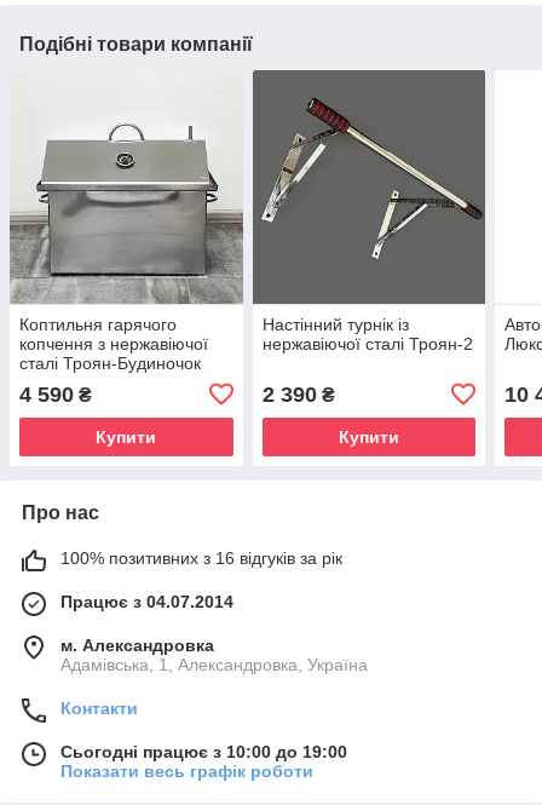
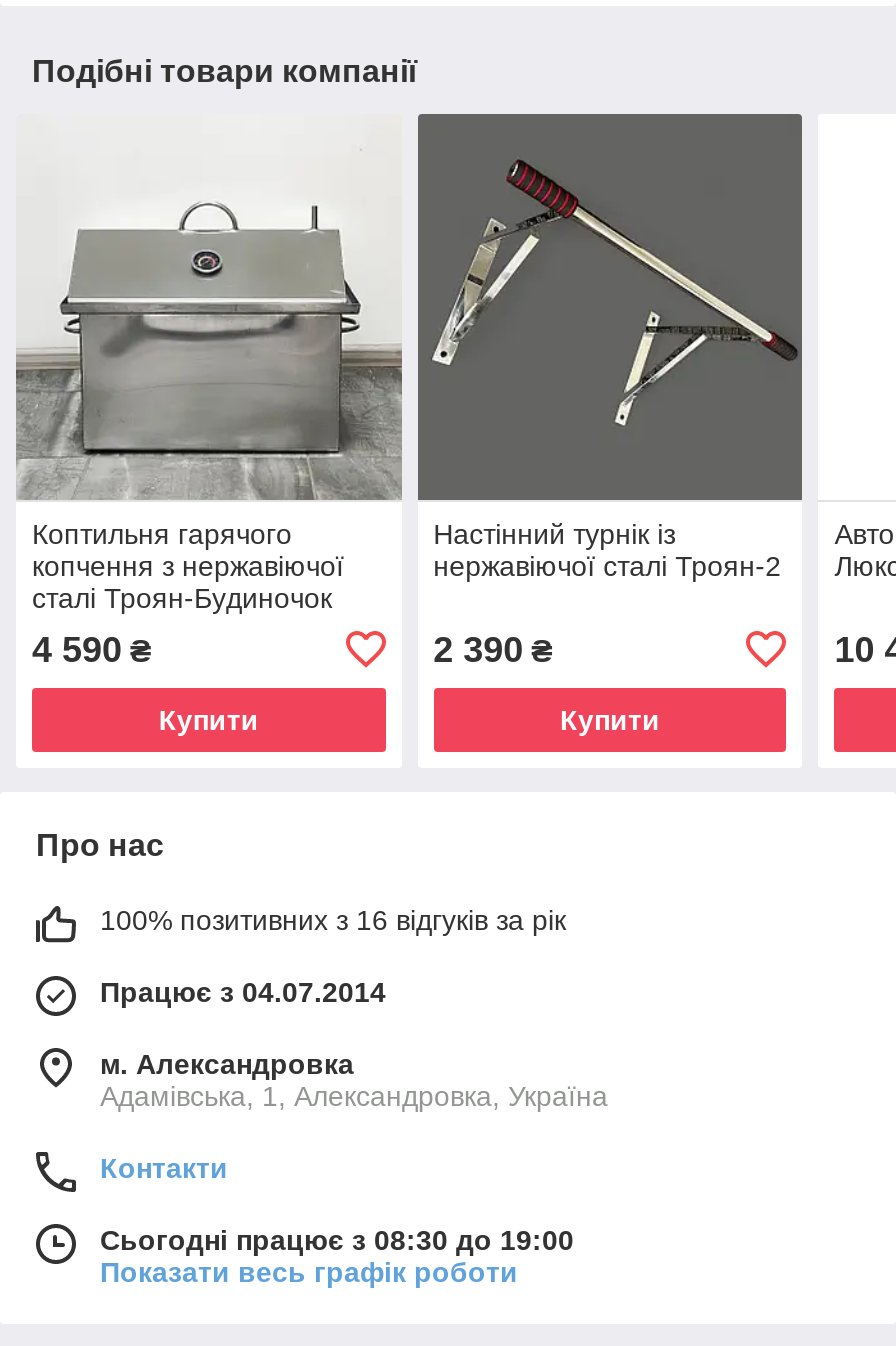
[60,742,347,761] Сьогодні працює з 10:00 до 19:00 -> [100,1224,574,1256] Сьогодні працює з 08:30 до 19:00

